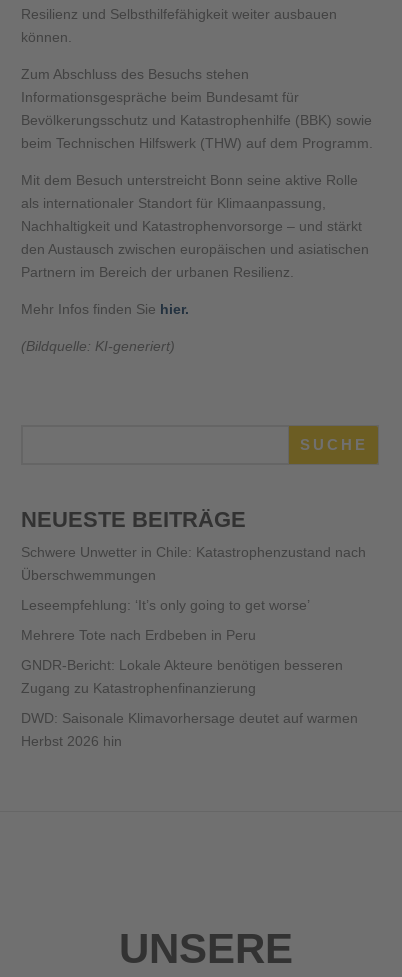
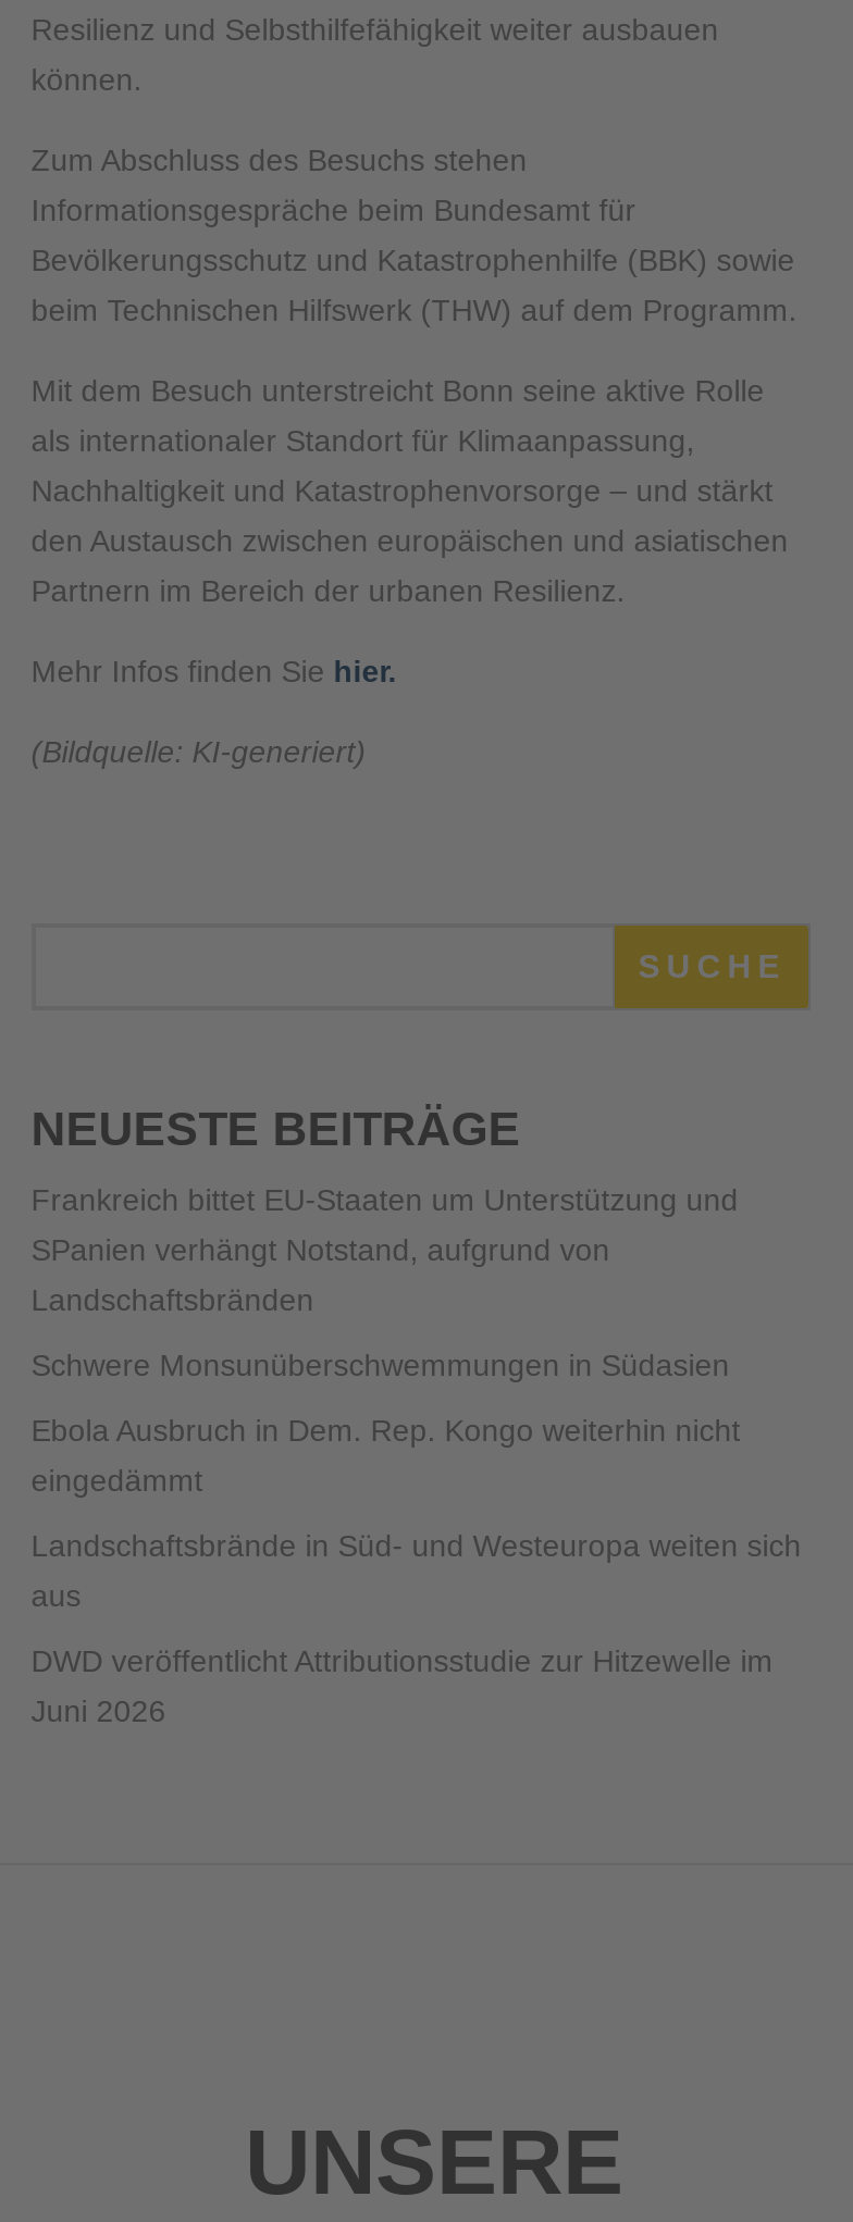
[21,544,366,583] Schwere Unwetter in Chile: Katastrophenzustand nach | Überschwemmungen -> [31,1182,738,1317] Frankreich bittet EU-Staaten um Unterstützung und | SPanien verhängt Notstand, aufgrund von | Landschaftsbränden
[21,597,310,613] Leseempfehlung: ‘It’s only going to get worse’ -> [31,1347,730,1382] Schwere Monsunüberschwemmungen in Südasien
[21,627,256,643] Mehrere Tote nach Erdbeben in Peru -> [31,1413,740,1497] Ebola Ausbruch in Dem. Rep. Kongo weiterhin nicht | eingedämmt
[21,657,343,696] GNDR-Bericht: Lokale Akteure benötigen besseren | Zugang zu Katastrophenfinanzierung -> [31,1528,801,1613] Landschaftsbrände in Süd- und Westeuropa weiten sich | aus
[21,710,358,749] DWD: Saisonale Klimavorhersage deutet auf warmen | Herbst 2026 hin -> [31,1643,773,1728] DWD veröffentlicht Attributionsstudie zur Hitzewelle im | Juni 2026

